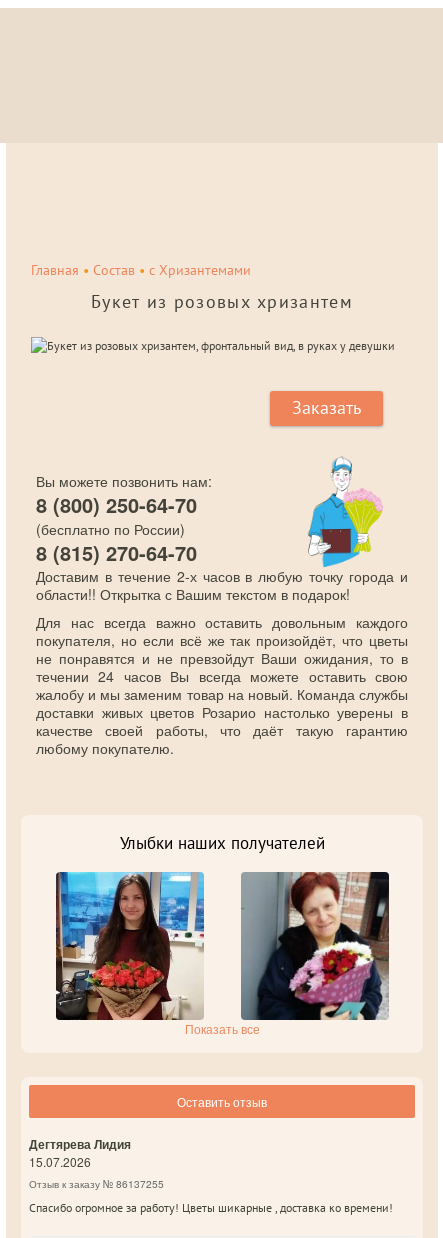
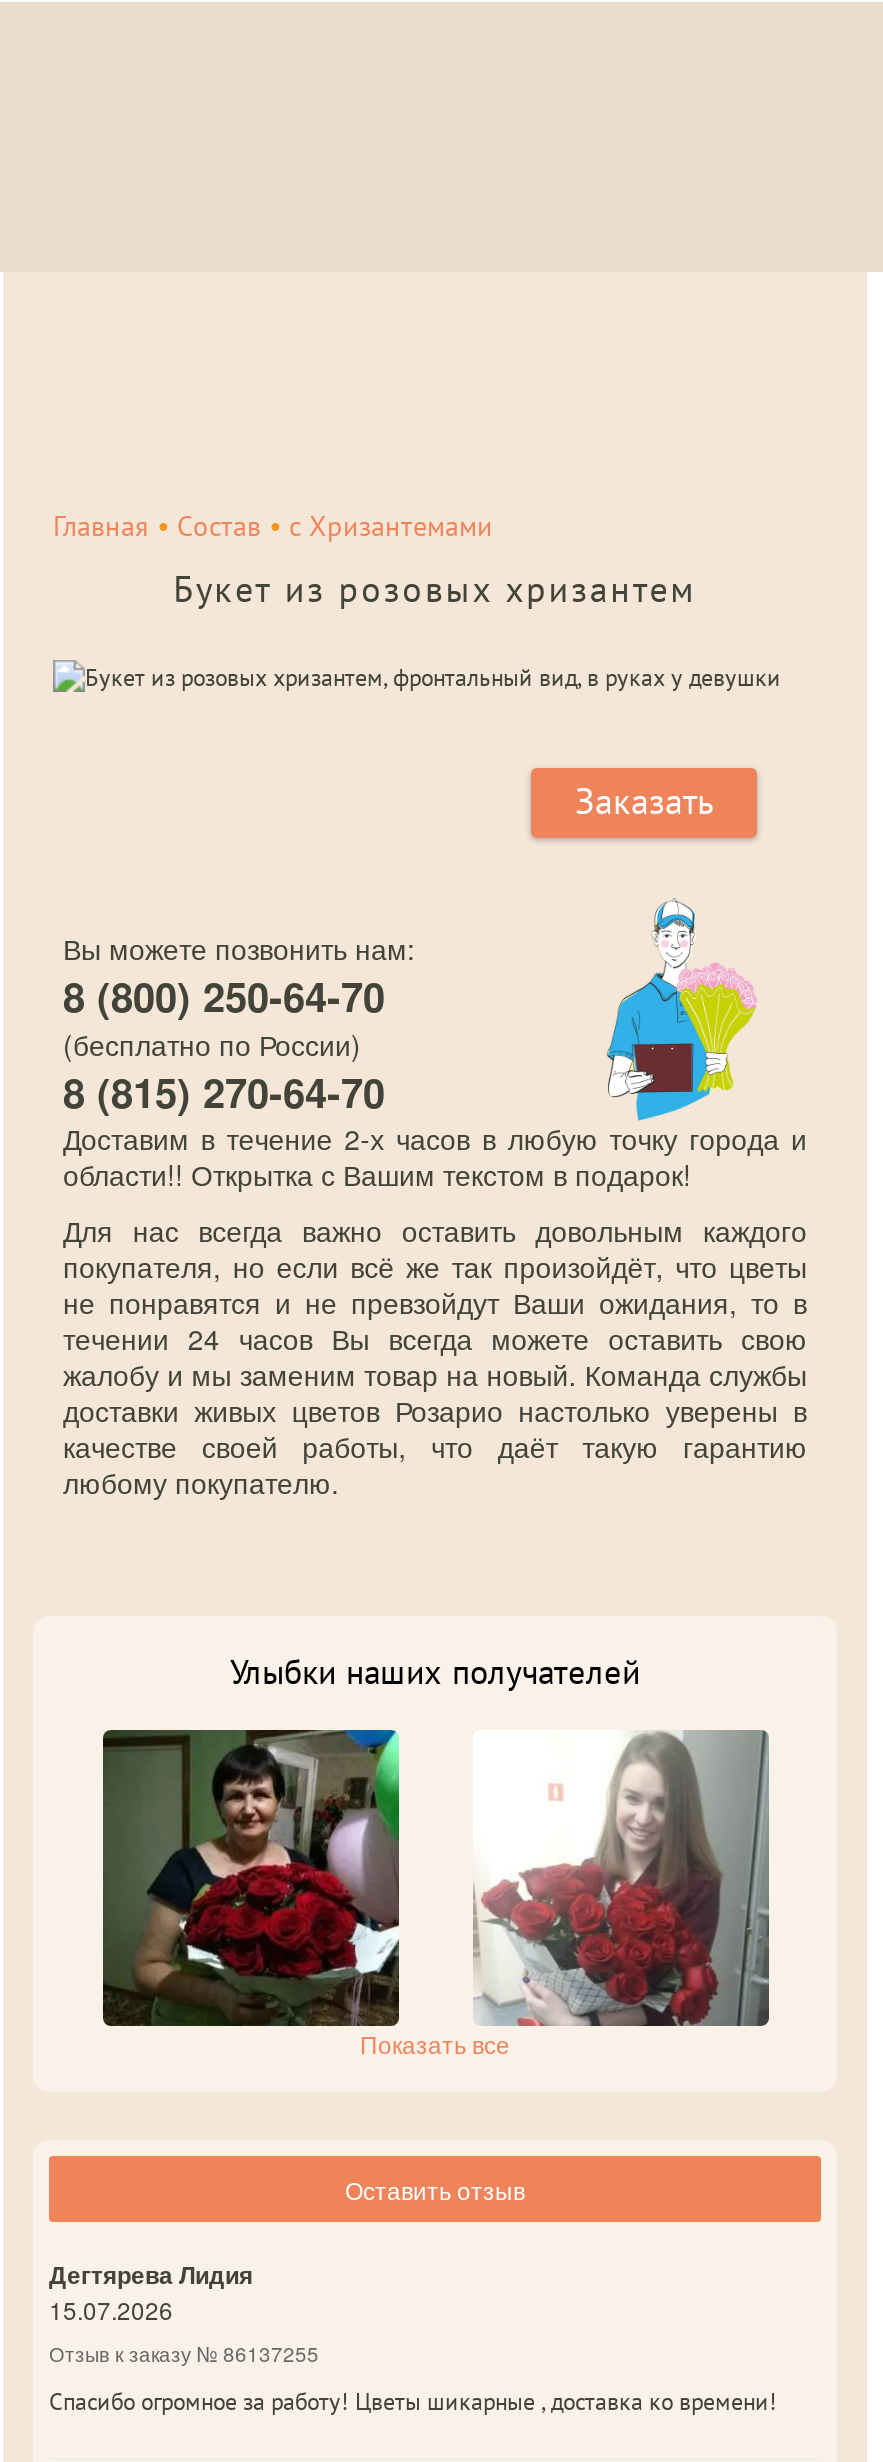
[56,871,205,1020] [image] -> [103,1728,401,2028] [image]
[240,871,390,1021] [image] -> [473,1730,769,2028] [image]

